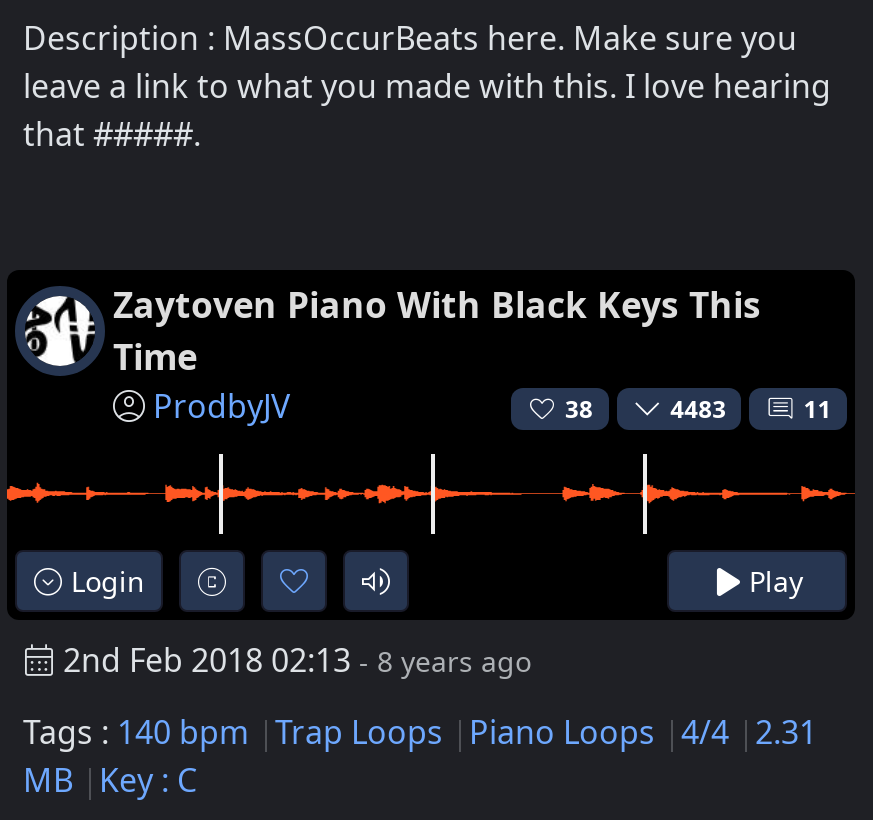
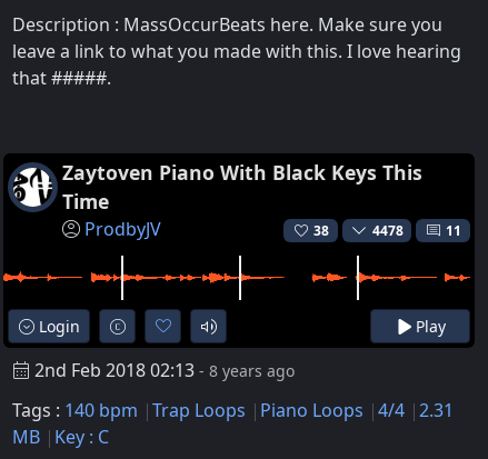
[670,392,726,426] 4483 -> [372,221,403,240] 4478

